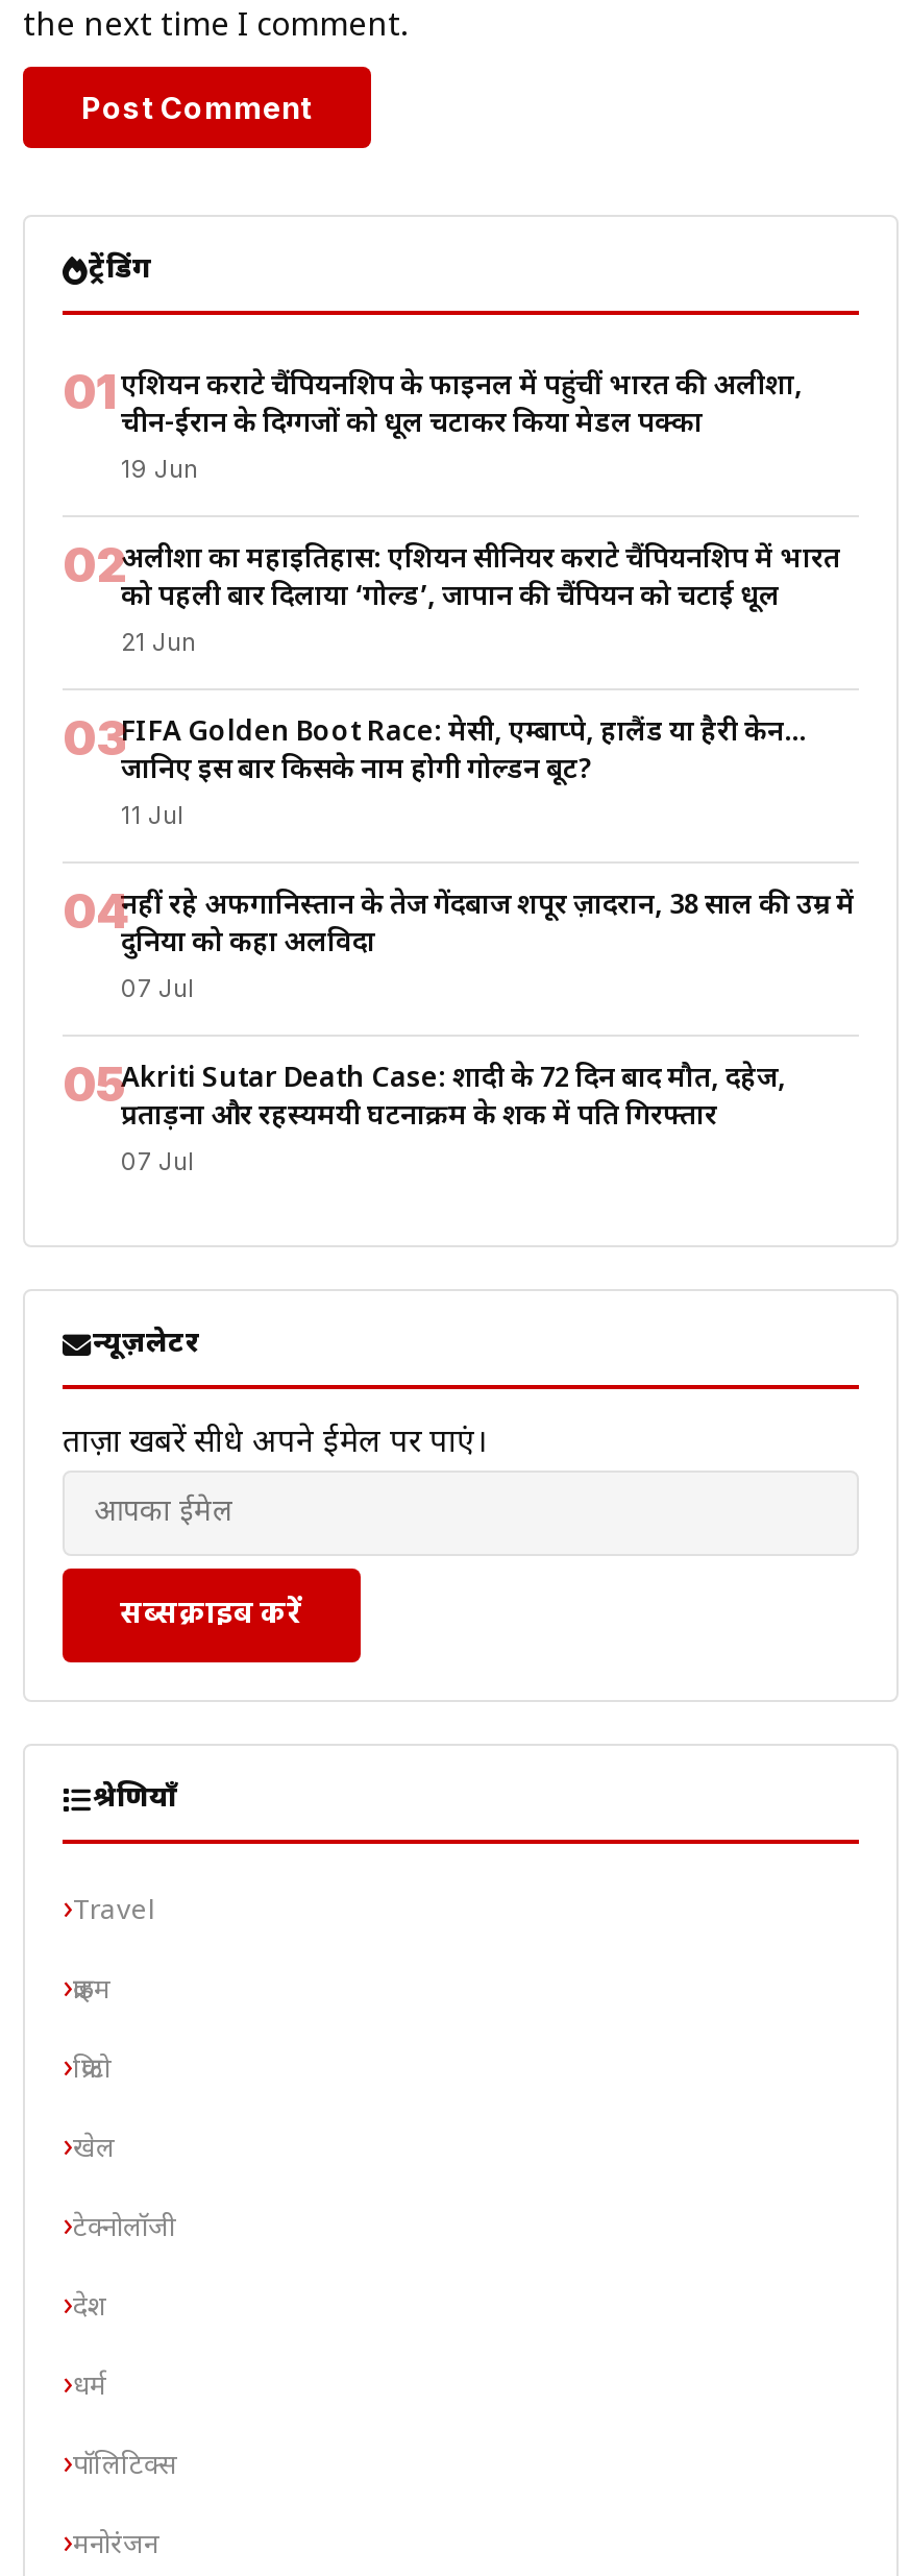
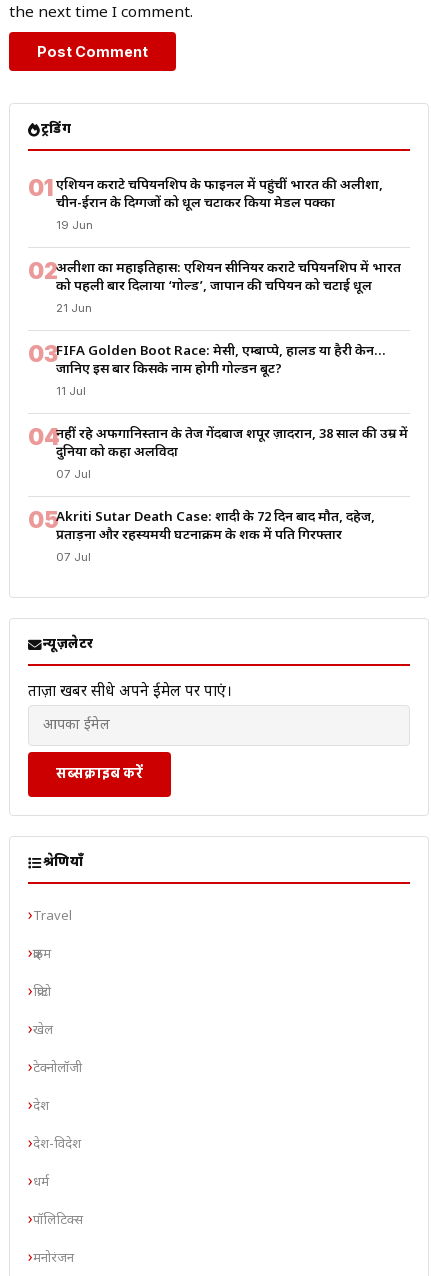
none -> [33,1136,81,1153] देश-विदेश

